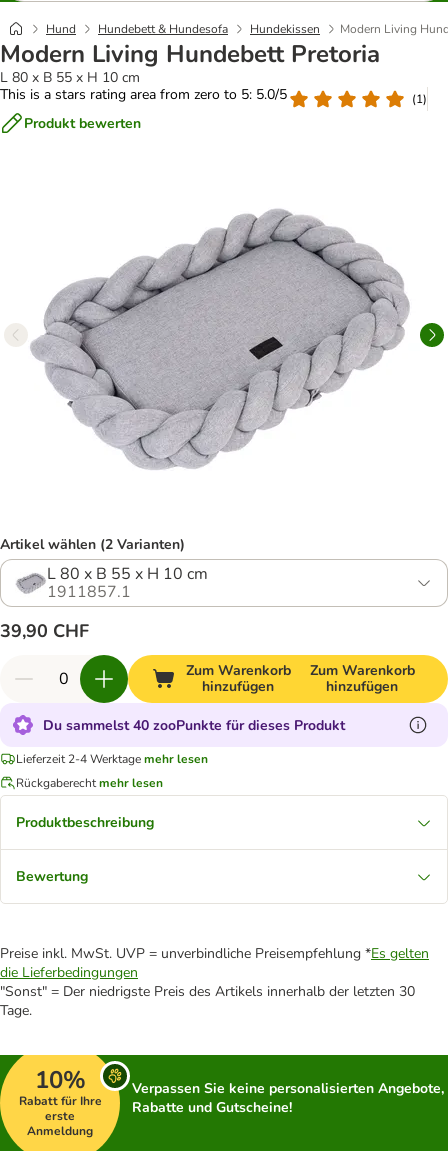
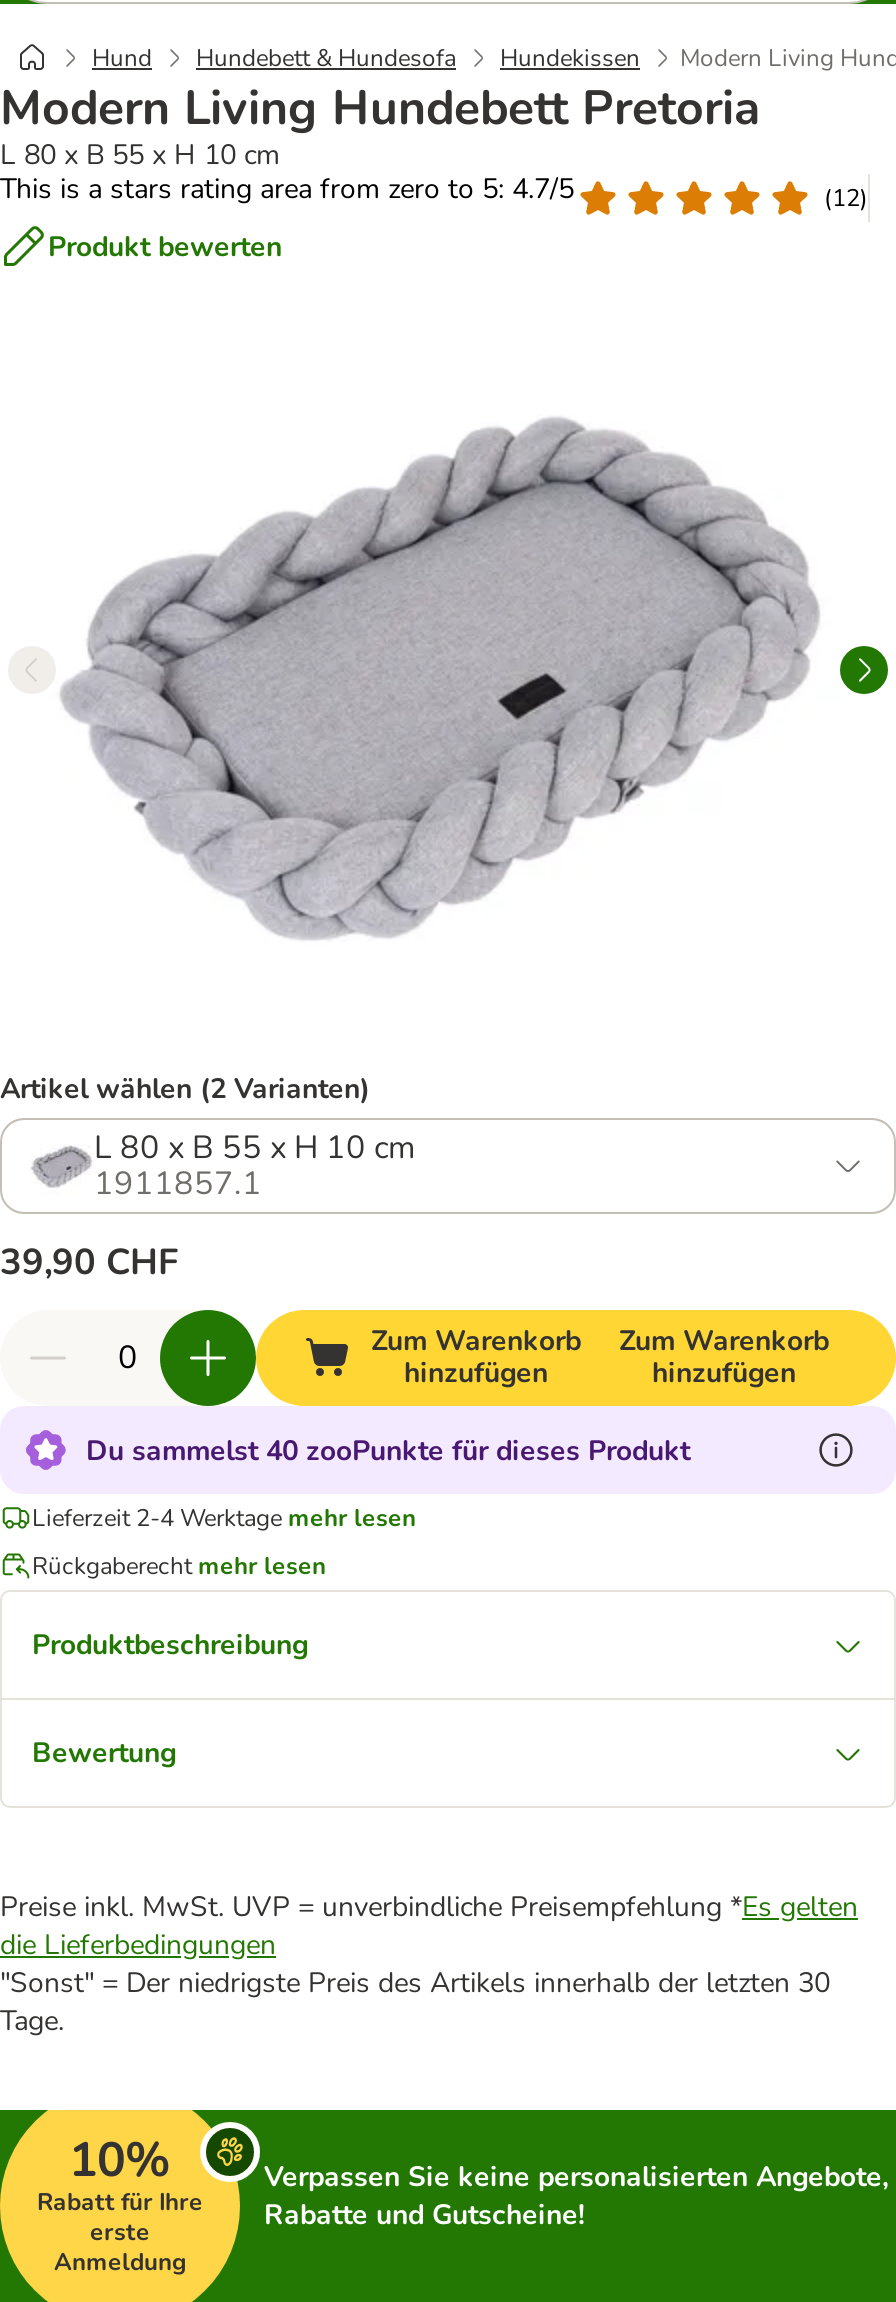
[0,85,287,104] This is a stars rating area from zero to 5: 5.0/5 -> [0,170,574,208] This is a stars rating area from zero to 5: 4.7/5
[412,90,427,106] (1) -> [824,181,868,213] (12)

